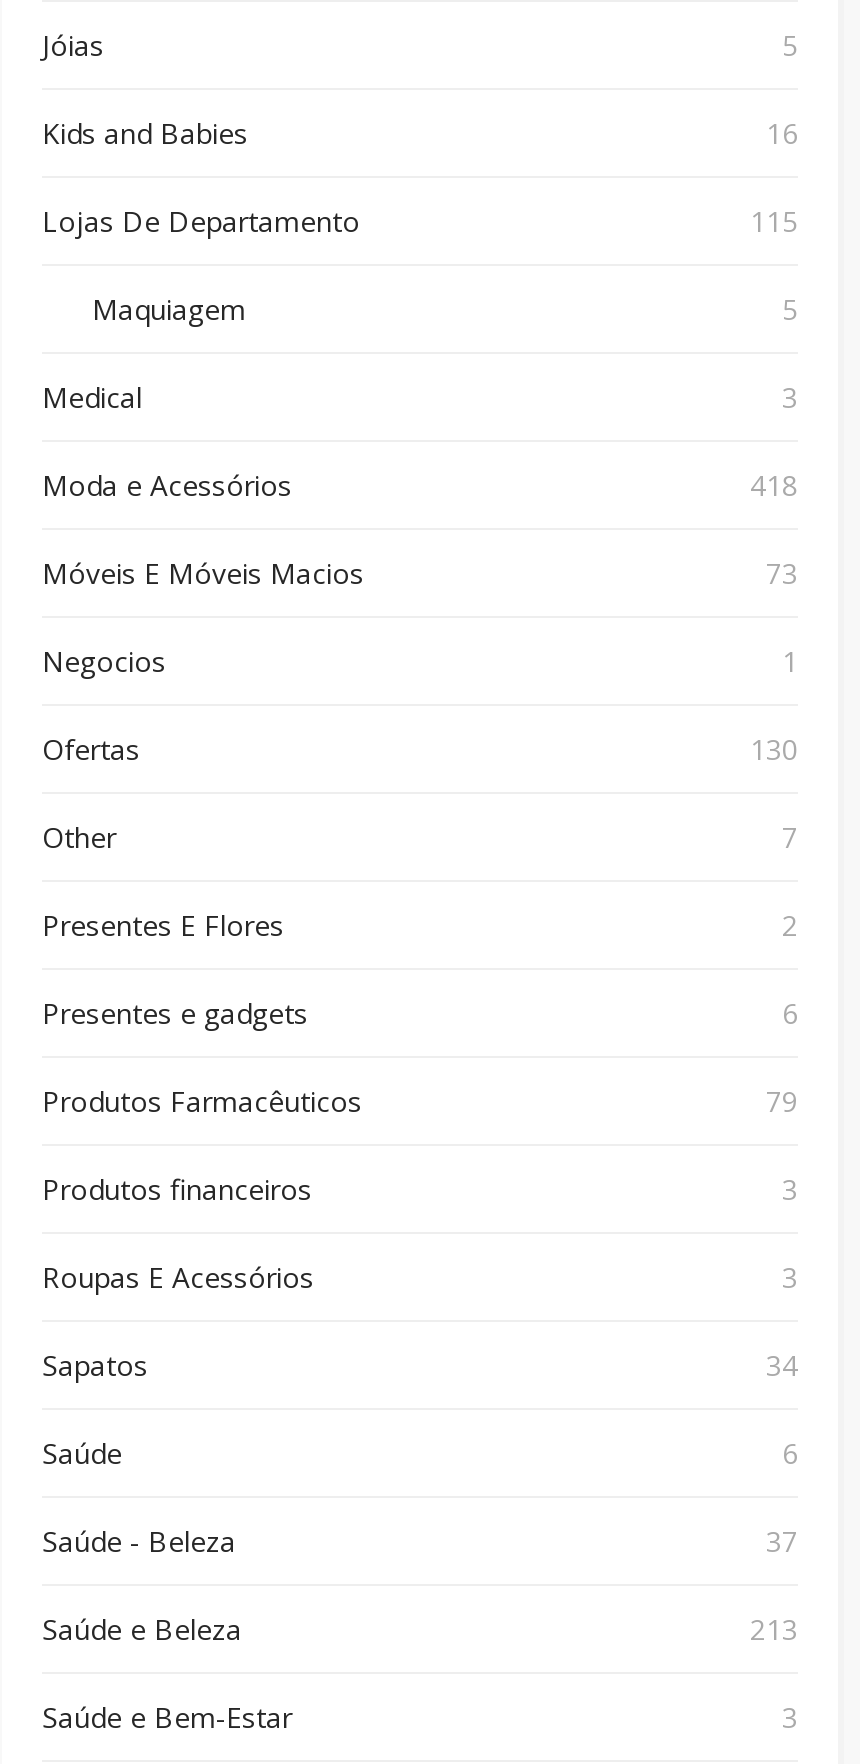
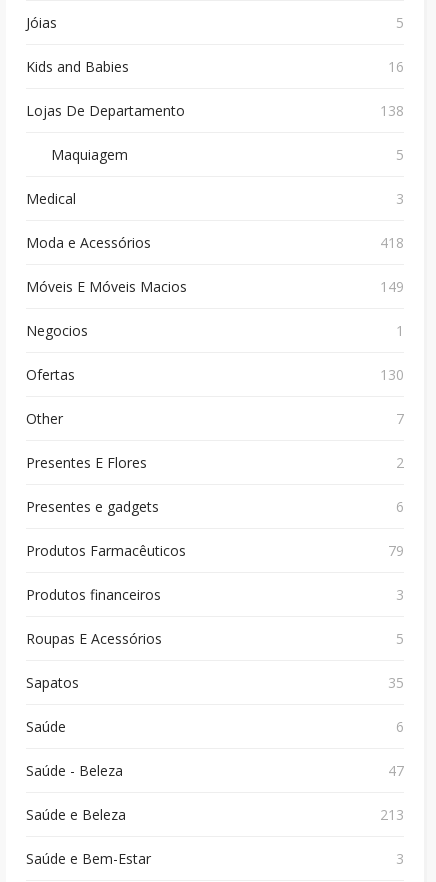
[750,202,798,240] 115 -> [380,101,404,120] 138
[766,554,798,592] 73 -> [380,277,404,296] 149
[782,1258,798,1296] 3 -> [396,629,404,648] 5
[766,1346,798,1384] 34 -> [388,673,404,692] 35
[766,1522,798,1560] 37 -> [388,761,404,780] 47

